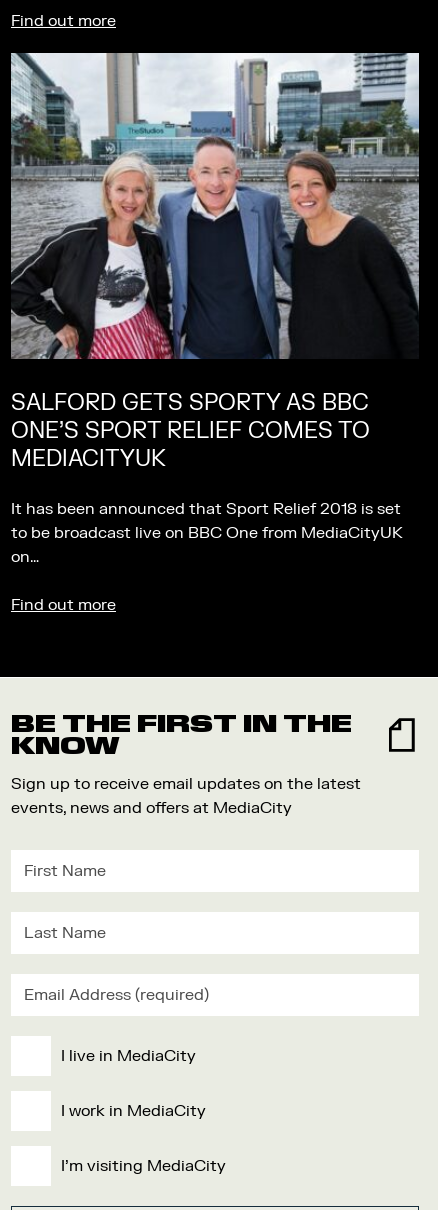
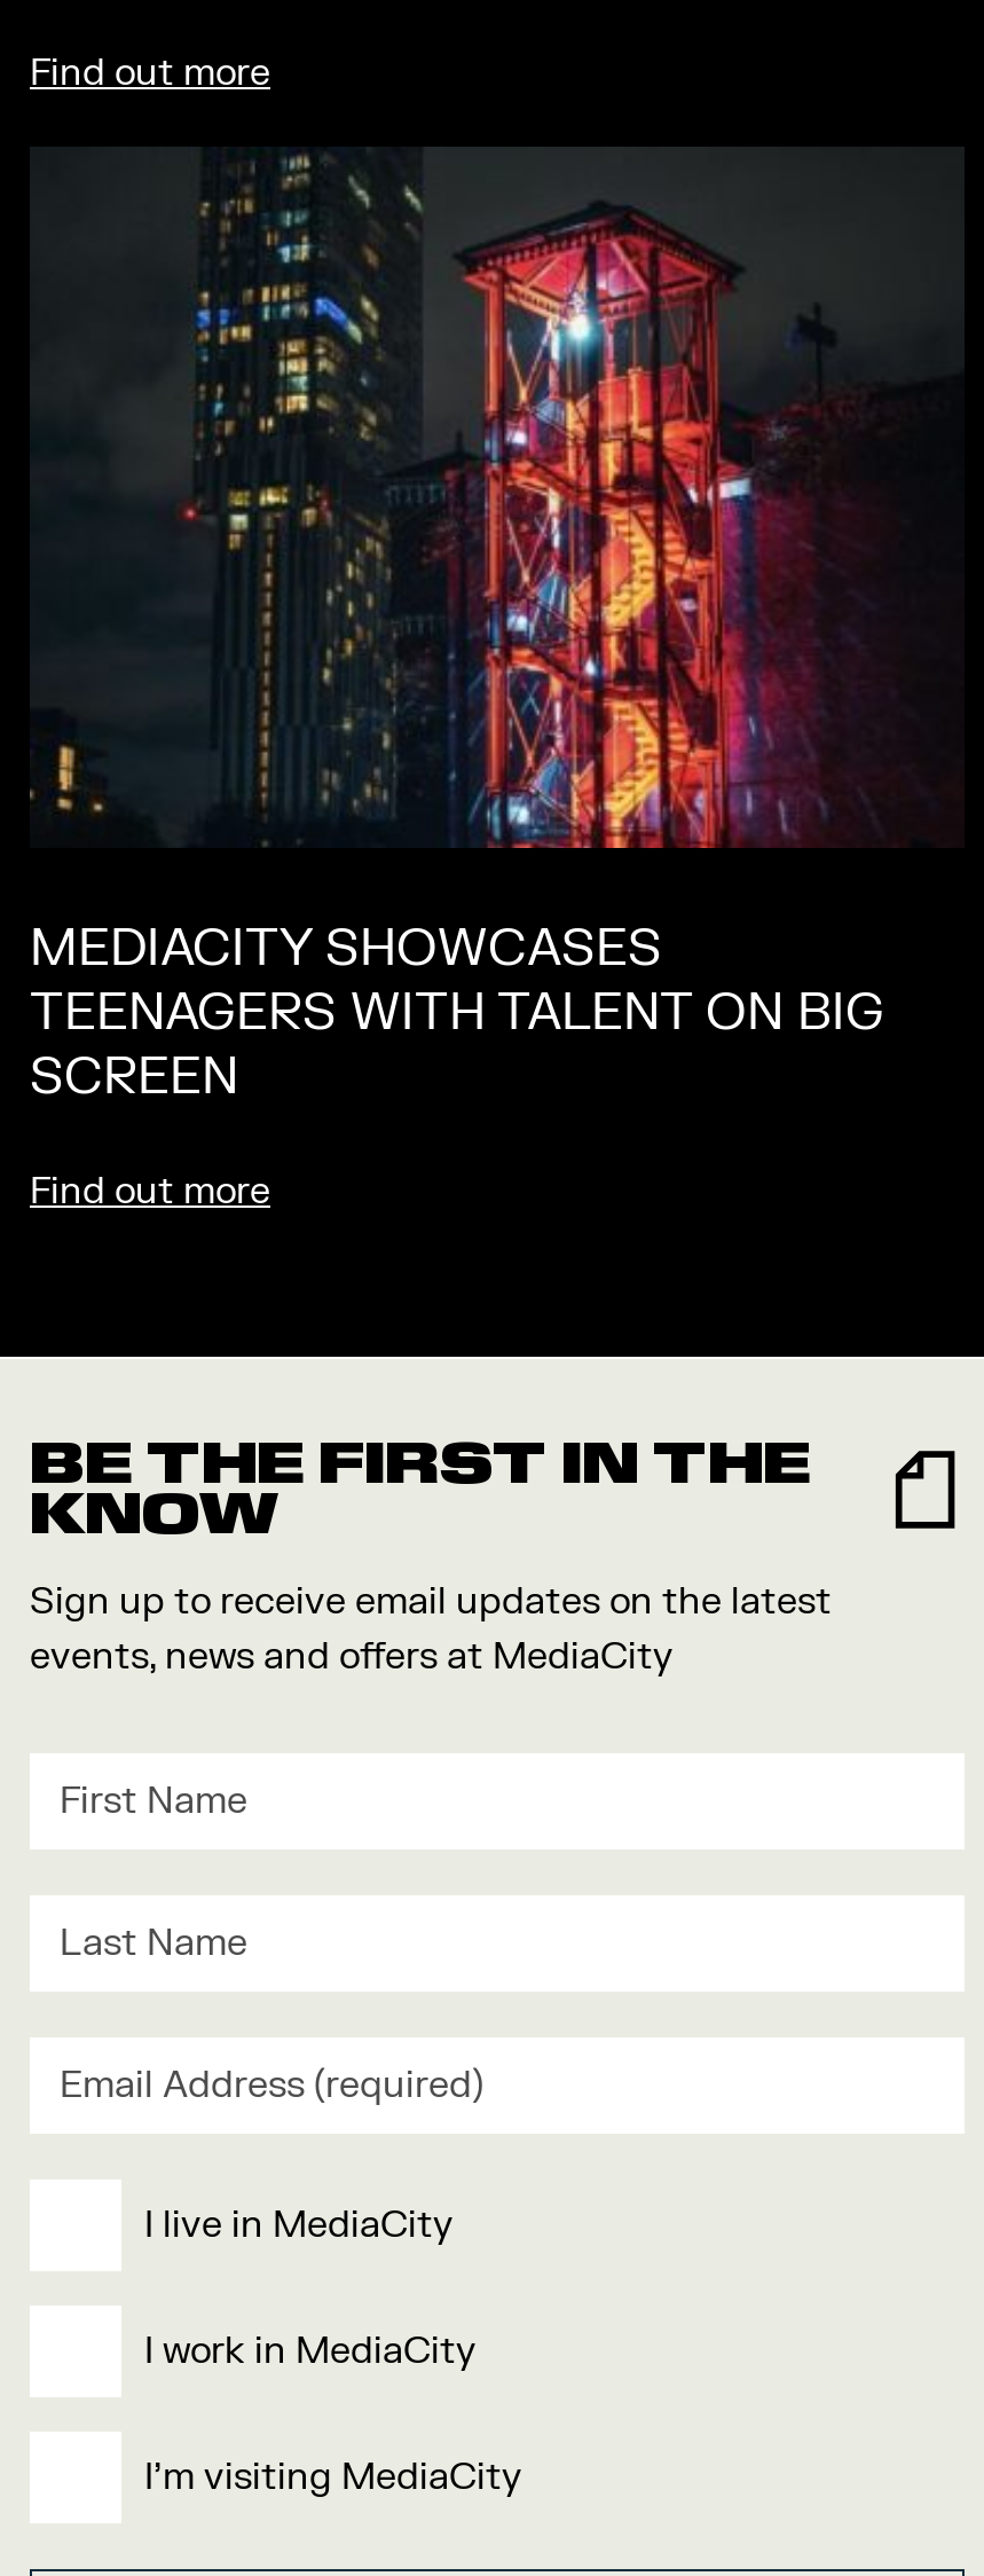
[10,52,420,360] [image] -> [30,147,965,678] [image]
[11,389,403,567] SALFORD GETS SPORTY AS BBC | ONE’S SPORT RELIEF COMES TO | MEDIACITYUK | It has been announced that Sport Relief 2018 is set | to be broadcast live on BBC One from MediaCityUK | on… -> [30,916,884,1109] MEDIACITY SHOWCASES | TEENAGERS WITH TALENT ON BIG | SCREEN

